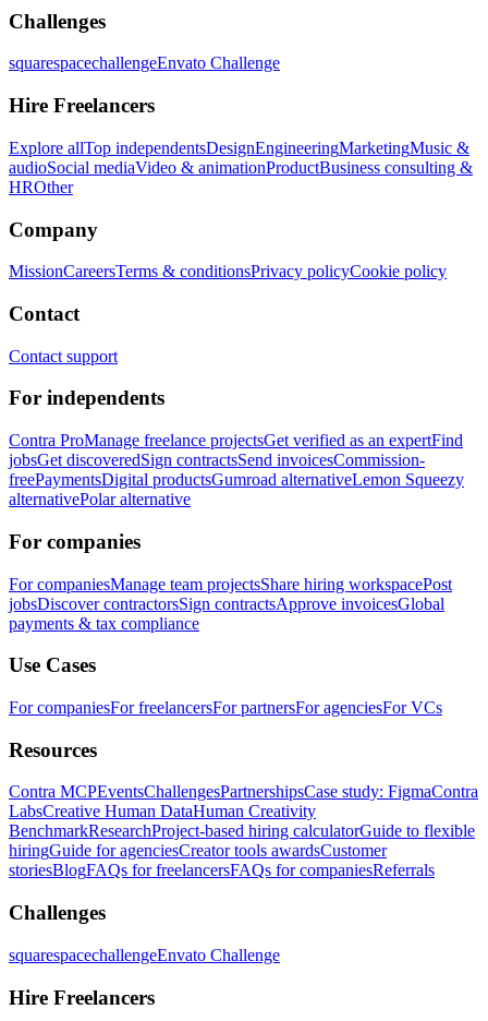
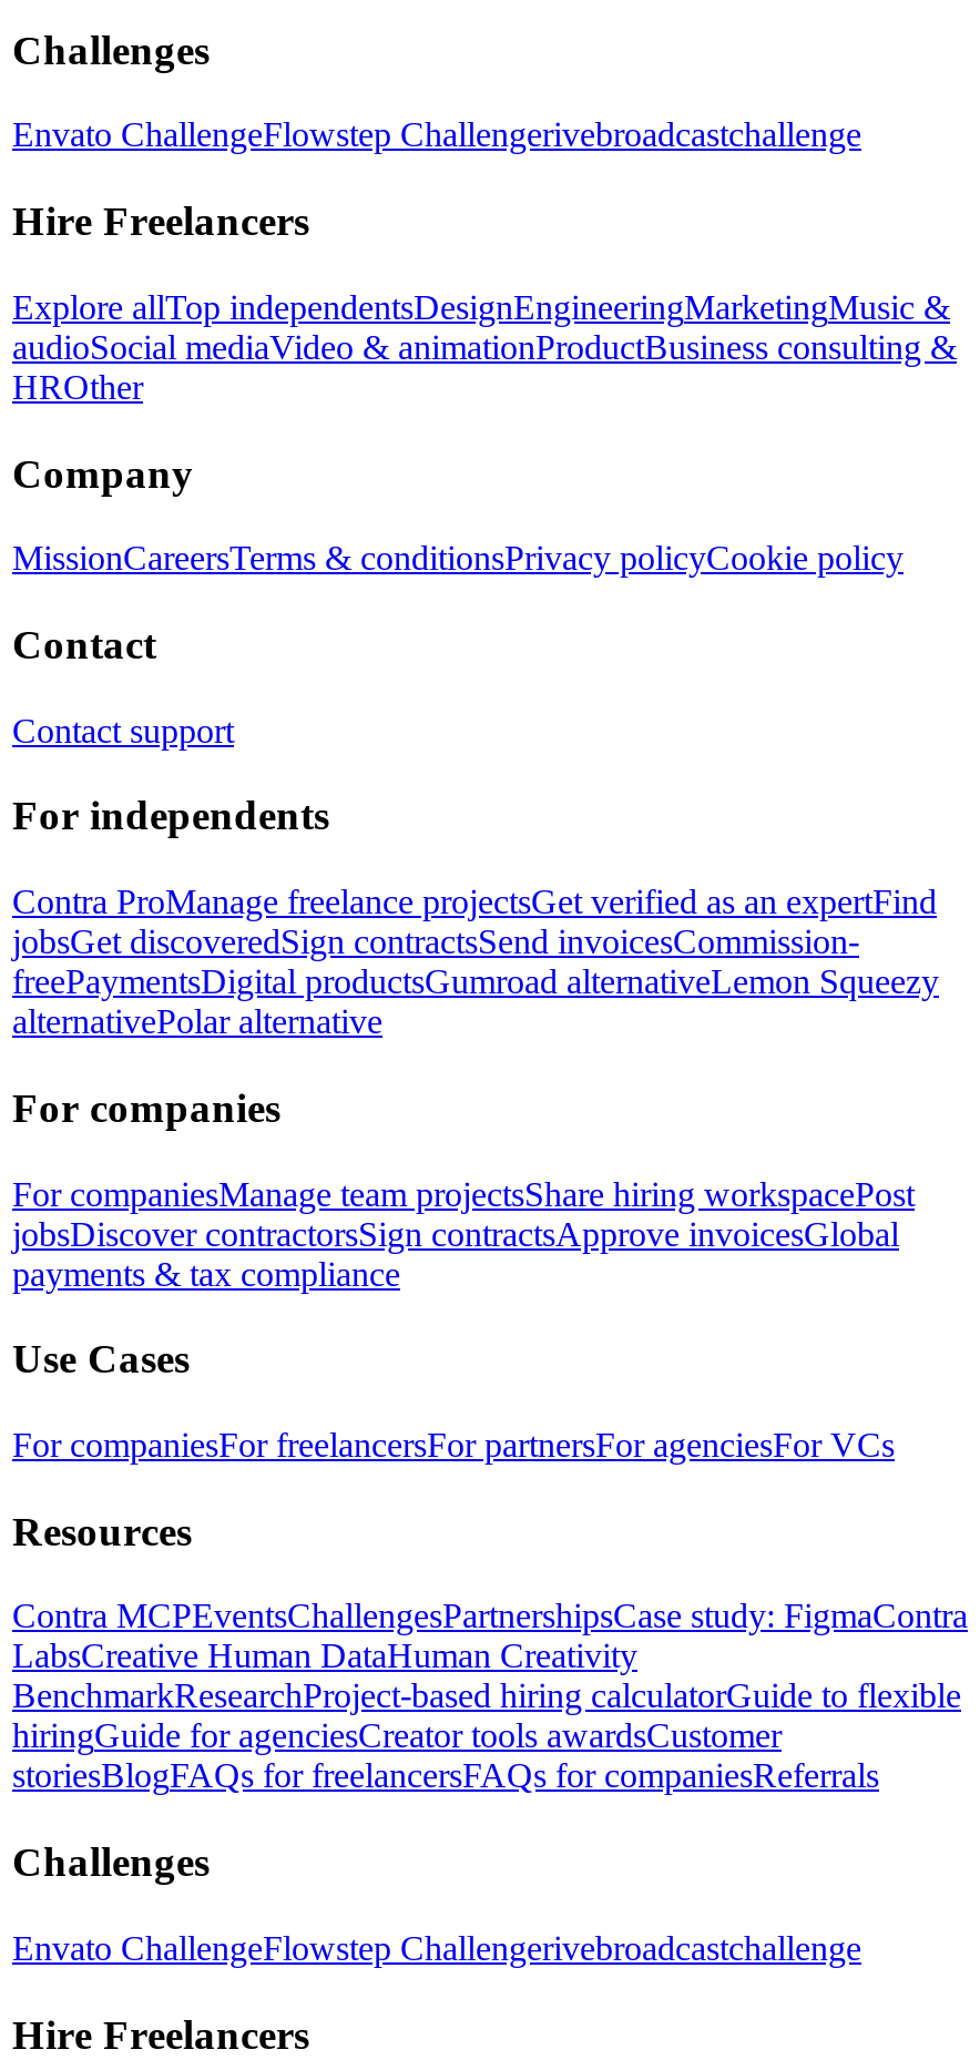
[9,54,280,72] squarespacechallengeEnvato Challenge -> [12,116,861,154] Envato ChallengeFlowstep Challengerivebroadcastchallenge
[9,946,280,964] squarespacechallengeEnvato Challenge -> [12,1929,861,1967] Envato ChallengeFlowstep Challengerivebroadcastchallenge

